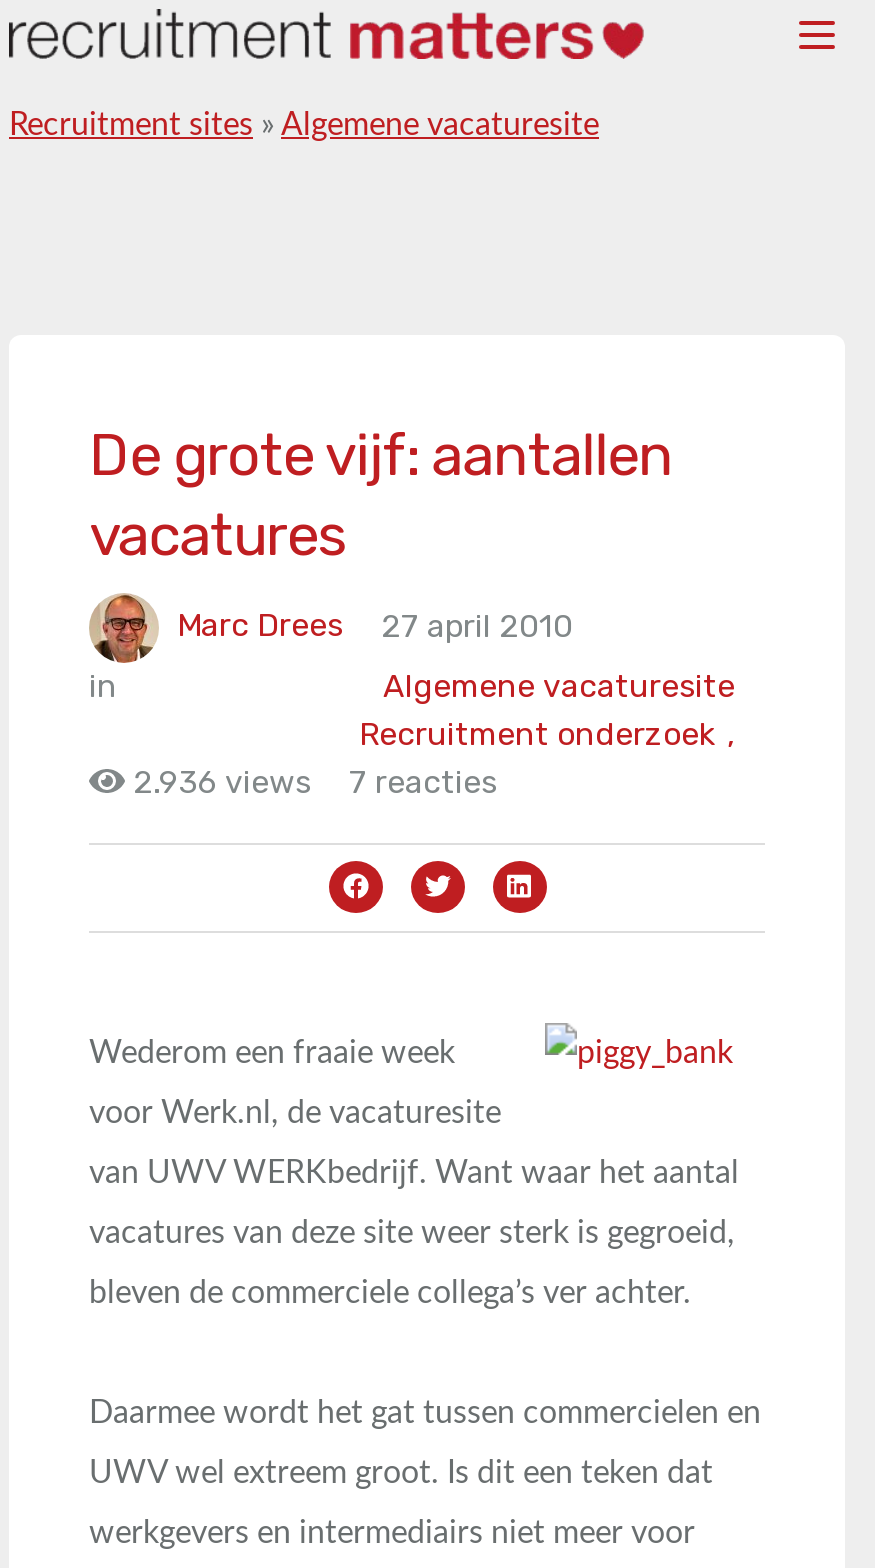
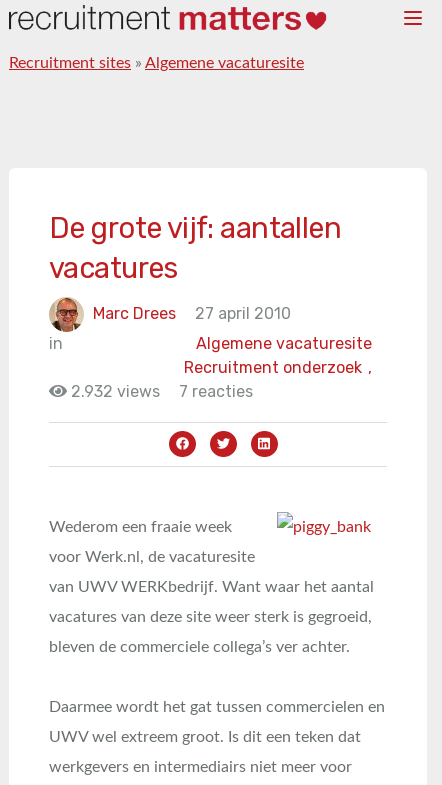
[125,763,497,801] 2.936 views 7 reacties -> [67,382,253,401] 2.932 views 7 reacties

